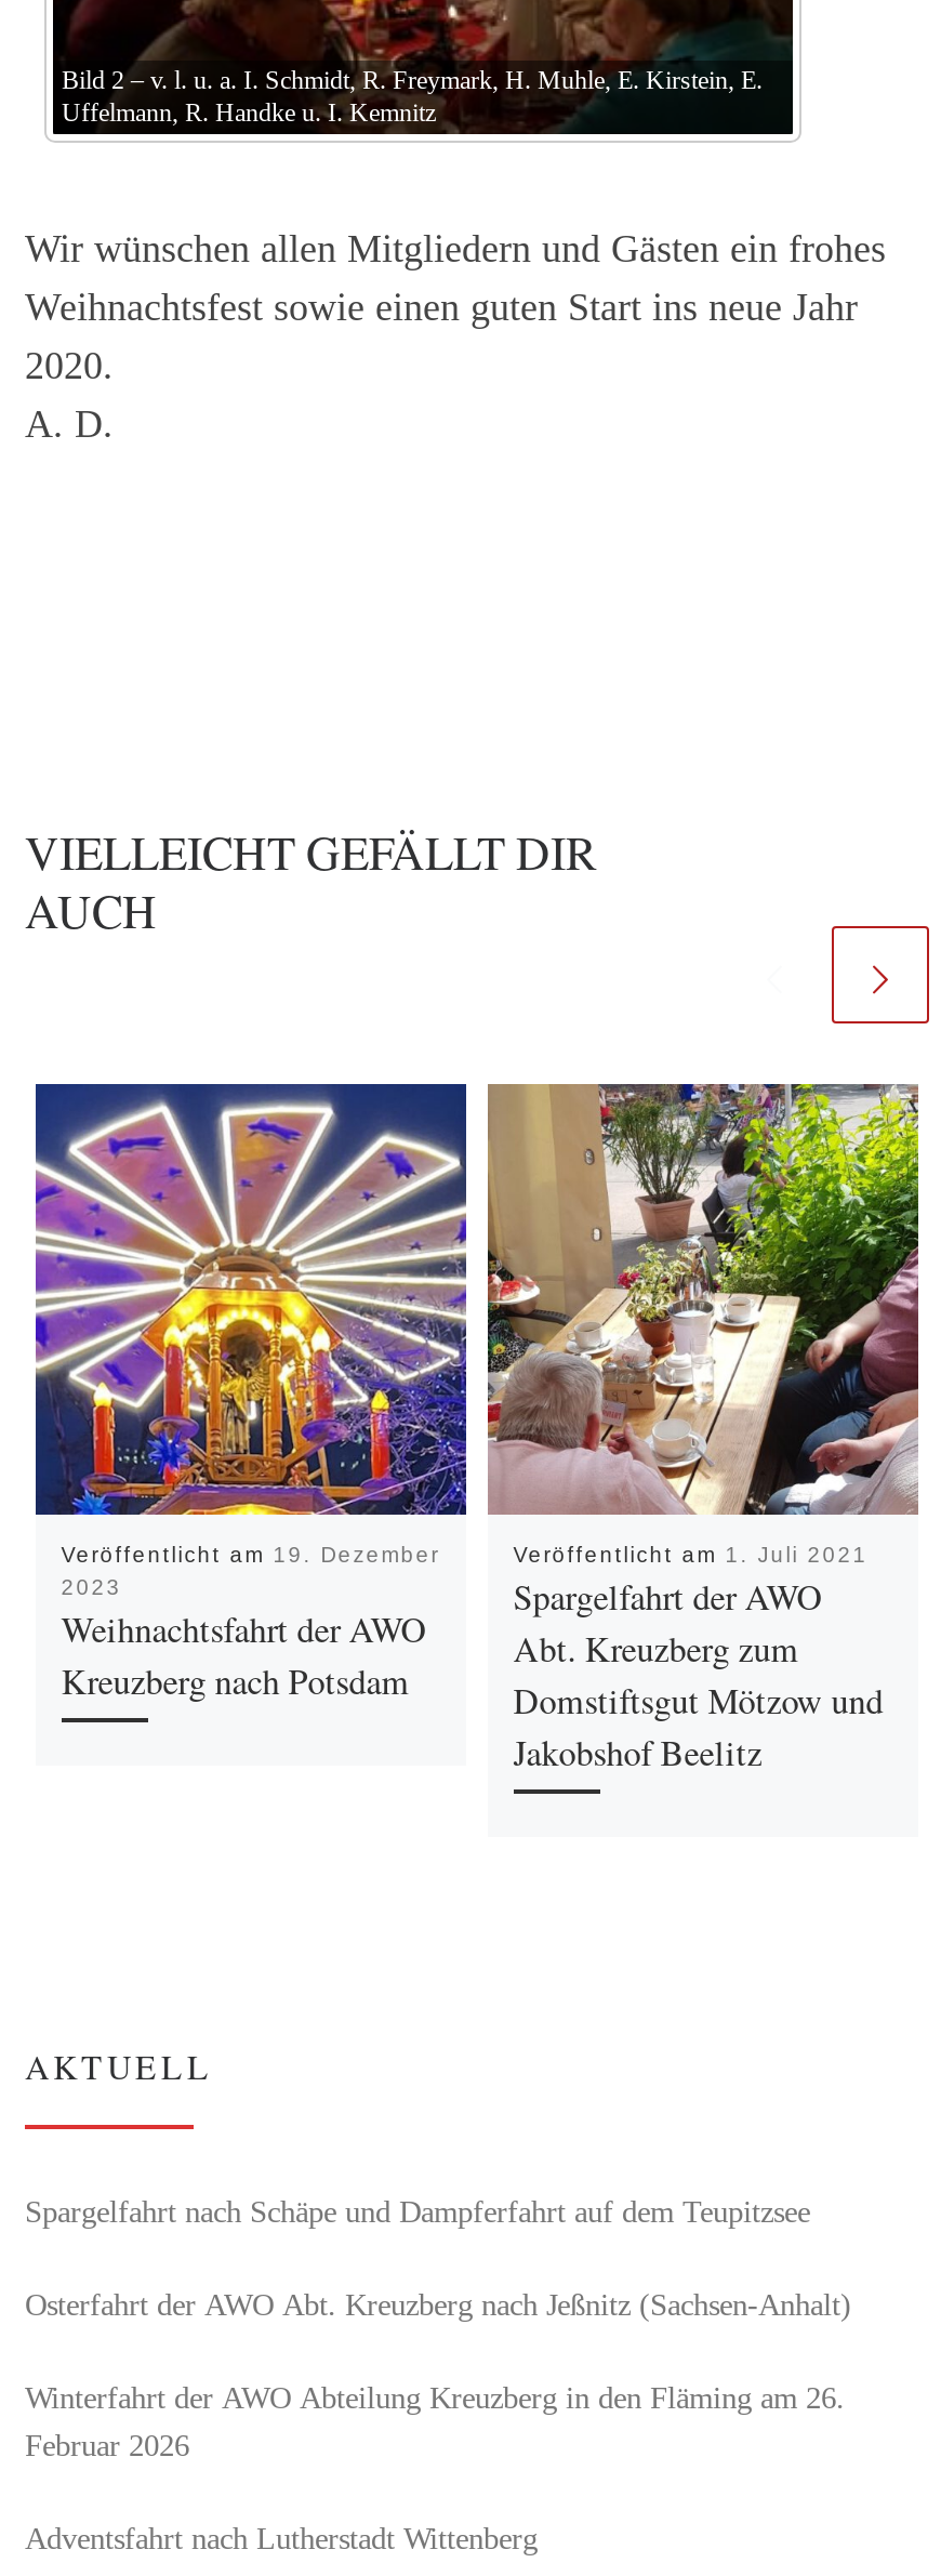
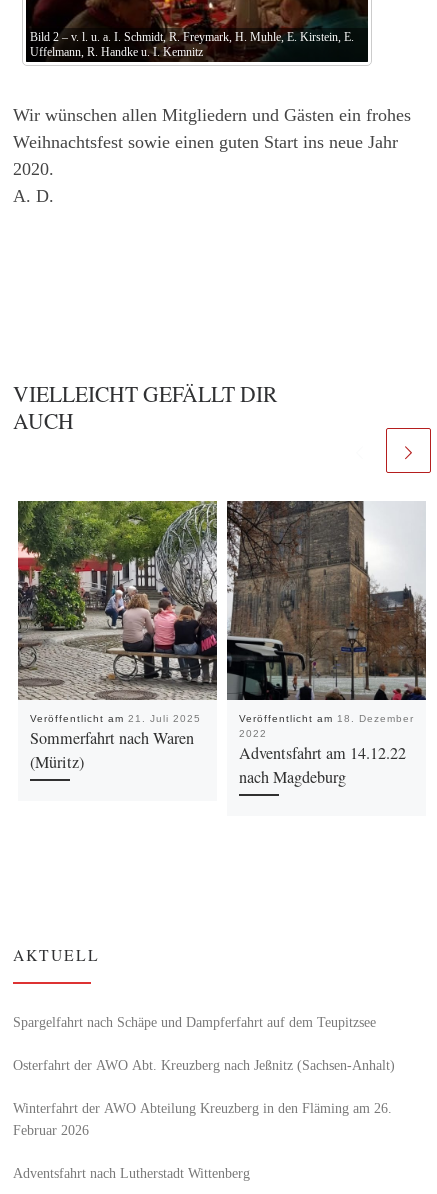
[34,1082,468,1706] [image] | Veröffentlicht am 19. Dezember | 2023 | Weihnachtsfahrt der AWO | Kreuzberg nach Potsdam -> [17,500,218,773] [image] | Veröffentlicht am 21. Juli 2025 | Sommerfahrt nach Waren | (Müritz)
[486,1082,920,1777] [image] | Veröffentlicht am 1. Juli 2021 | Spargelfahrt der AWO | Abt. Kreuzberg zum | Domstiftsgut Mötzow und | Jakobshof Beelitz -> [226,500,427,788] [image] | Veröffentlicht am 18. Dezember | 2022 | Adventsfahrt am 14.12.22 | nach Magdeburg

